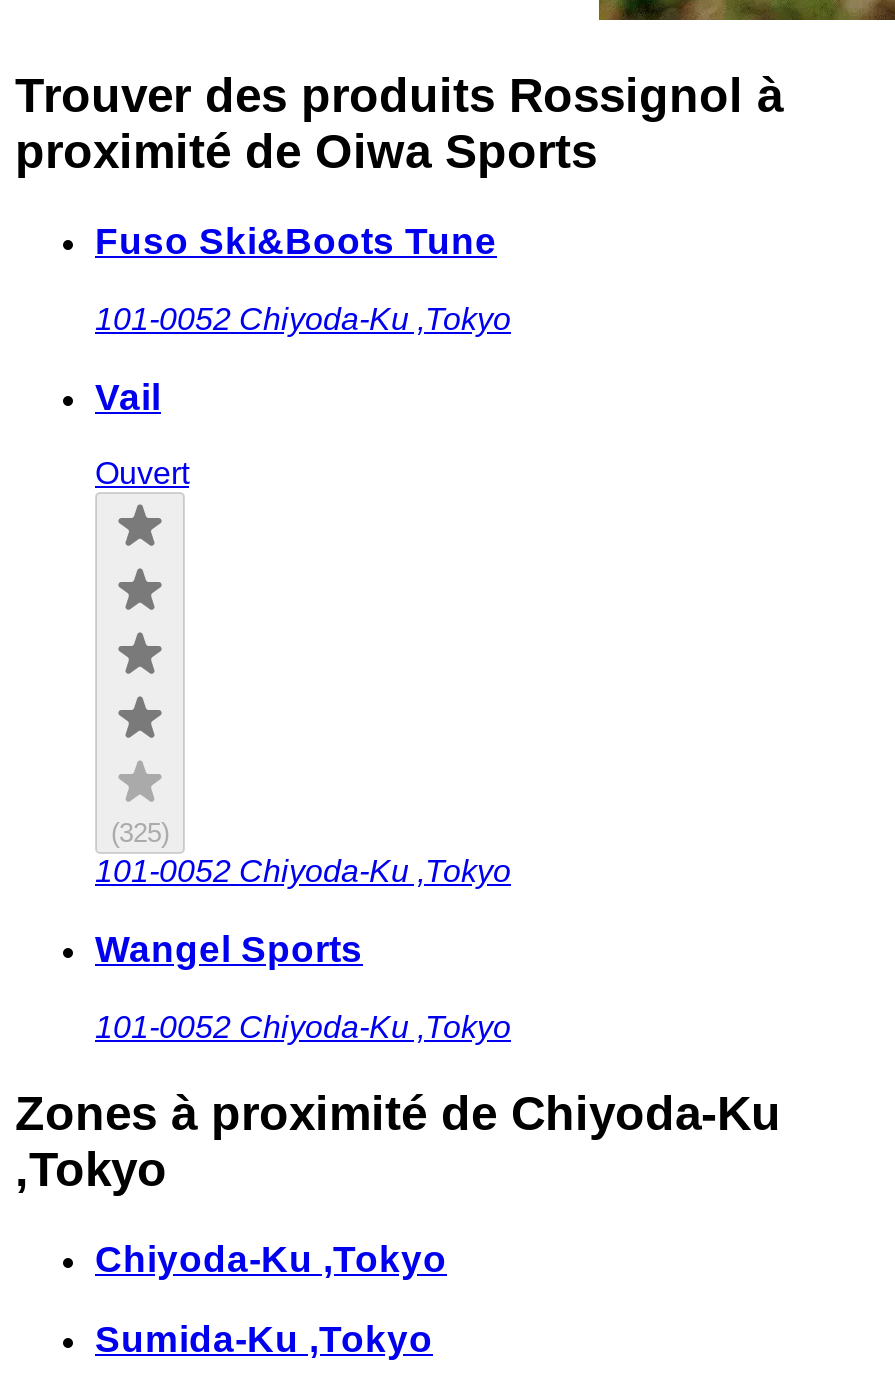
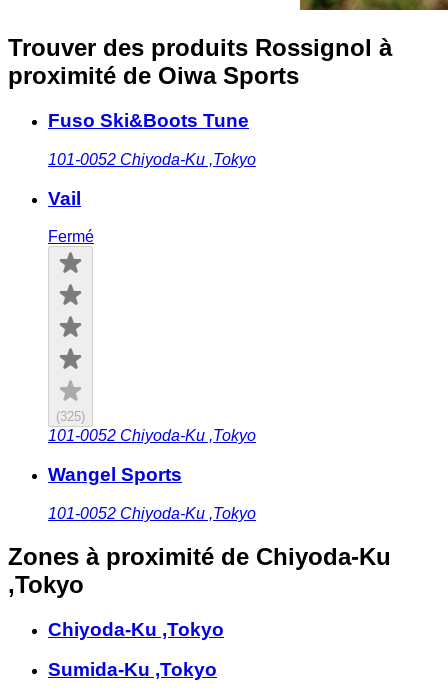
[95,457,189,491] Ouvert -> [48,228,94,245] Fermé

